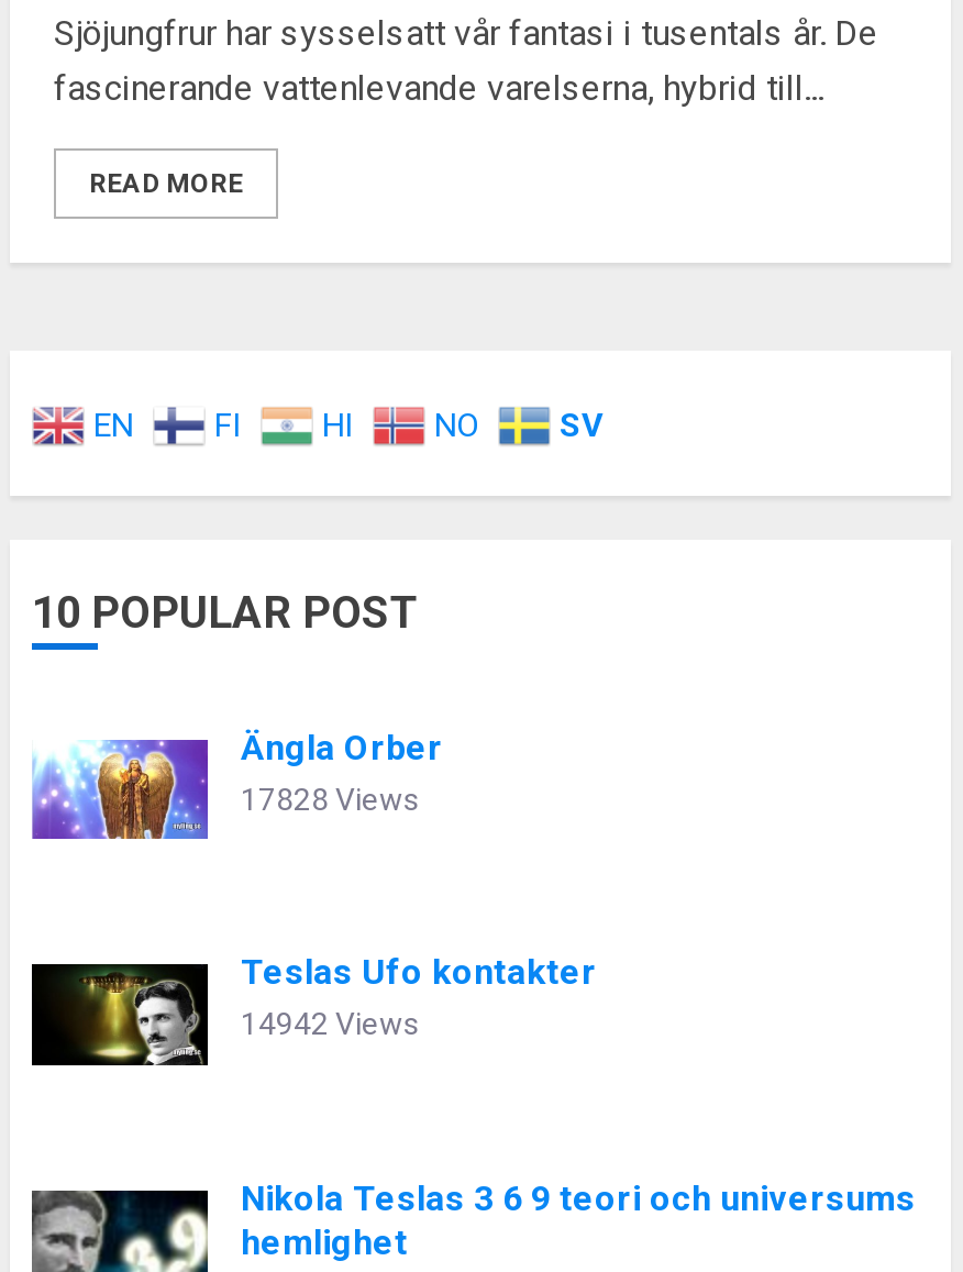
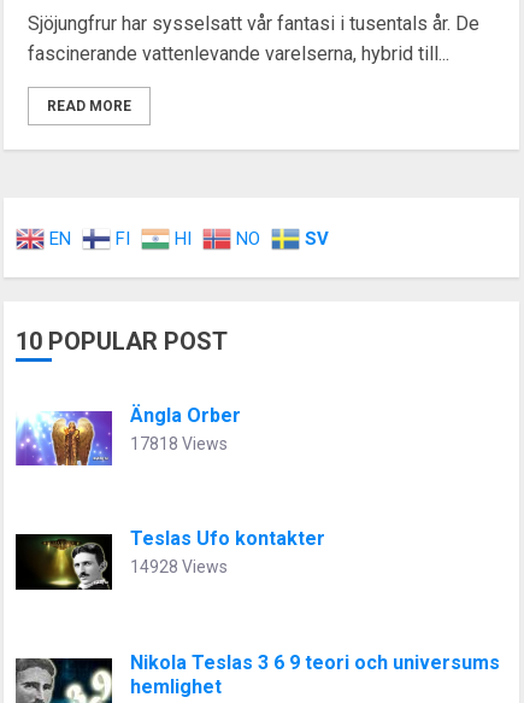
[241,781,419,816] 17828 Views -> [130,433,228,453] 17818 Views
[241,1007,419,1042] 14942 Views -> [130,558,228,577] 14928 Views

